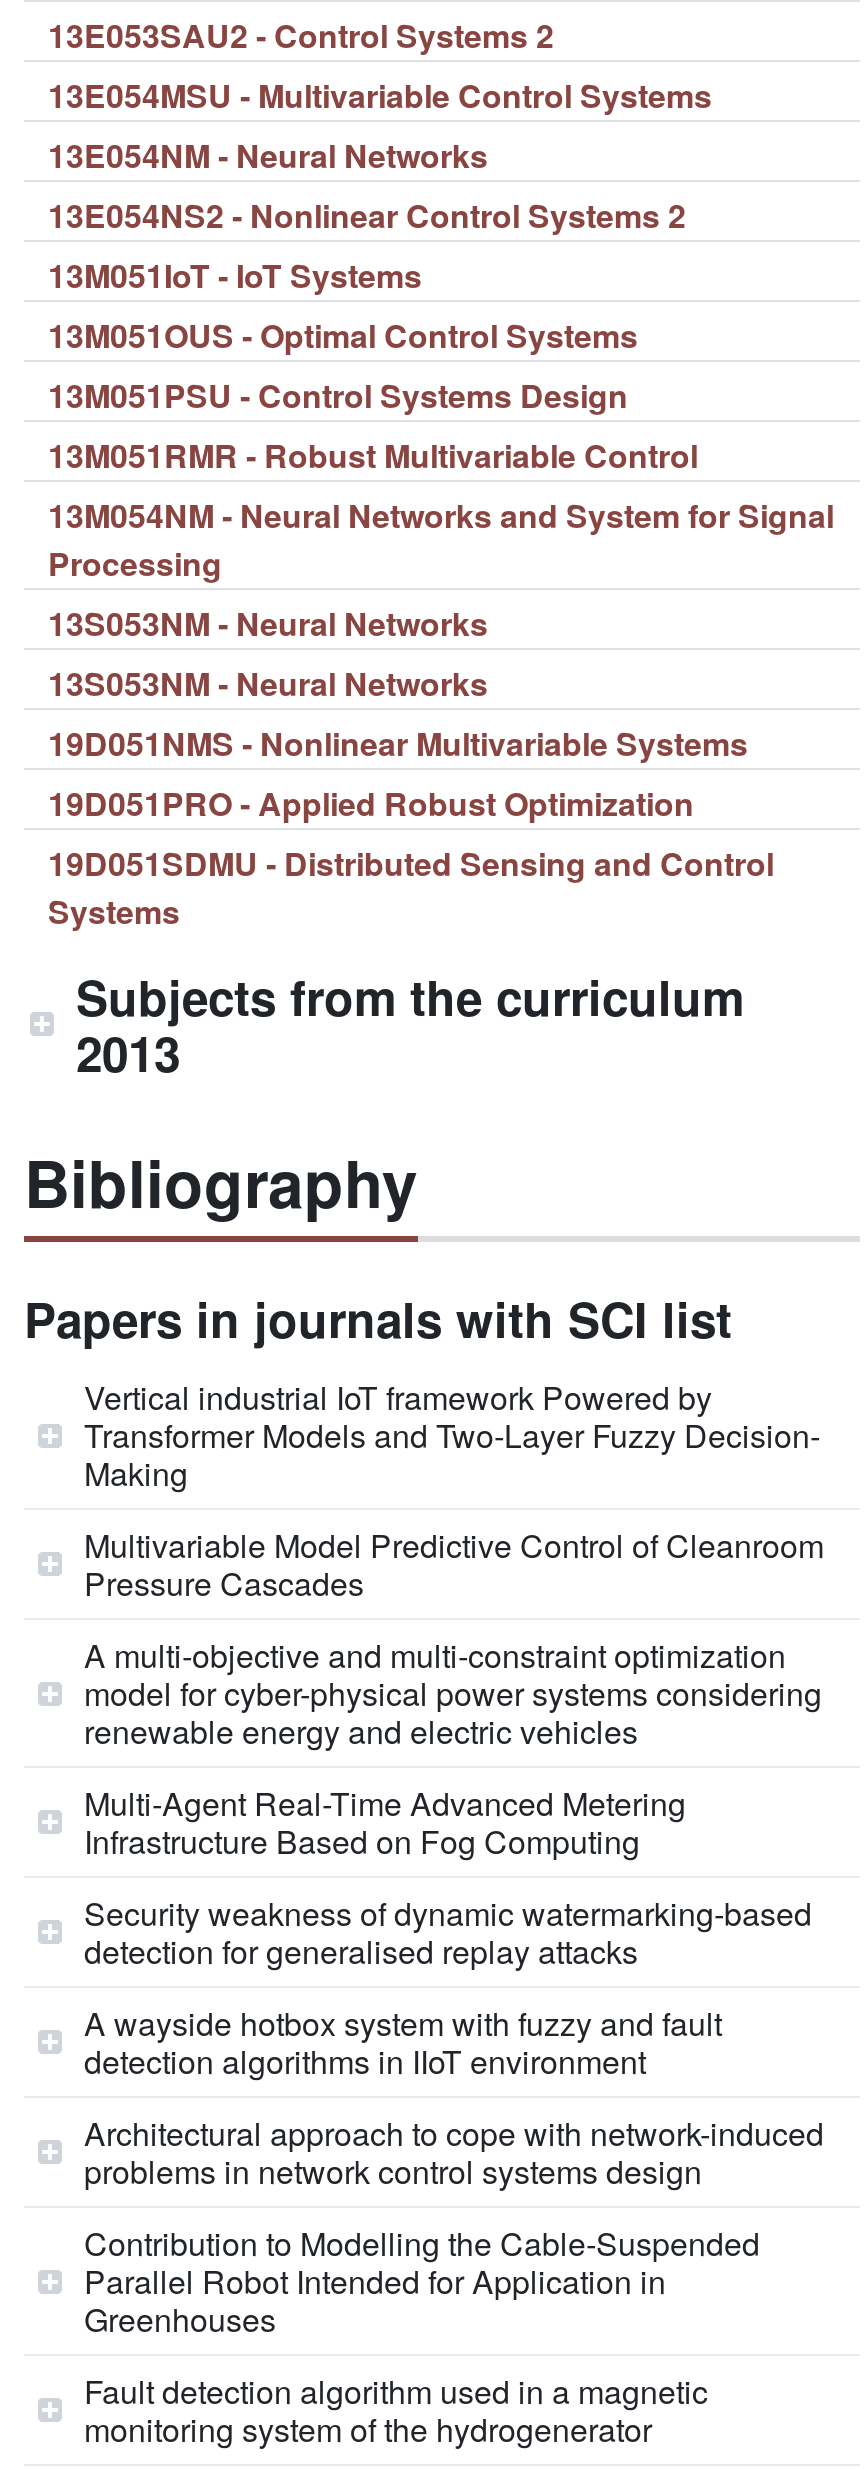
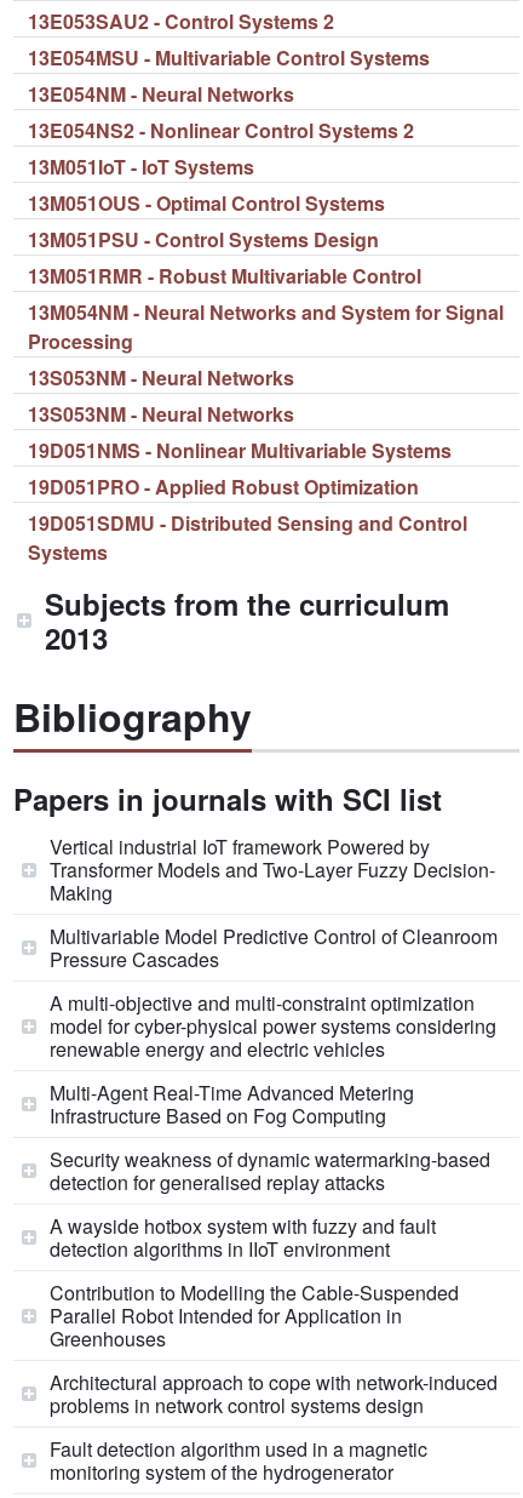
moved [84,2110,824,2194] -> [50,1368,498,1419]: Architectural approach to cope with network-induced | problems in network control systems design
moved [84,2220,760,2342] -> [50,1279,459,1353]: Contribution to Modelling the Cable-Suspended | Parallel Robot Intended for Application in | Greenhouses

